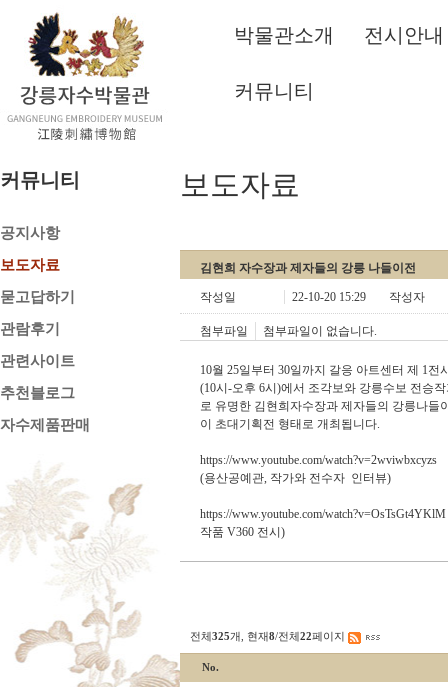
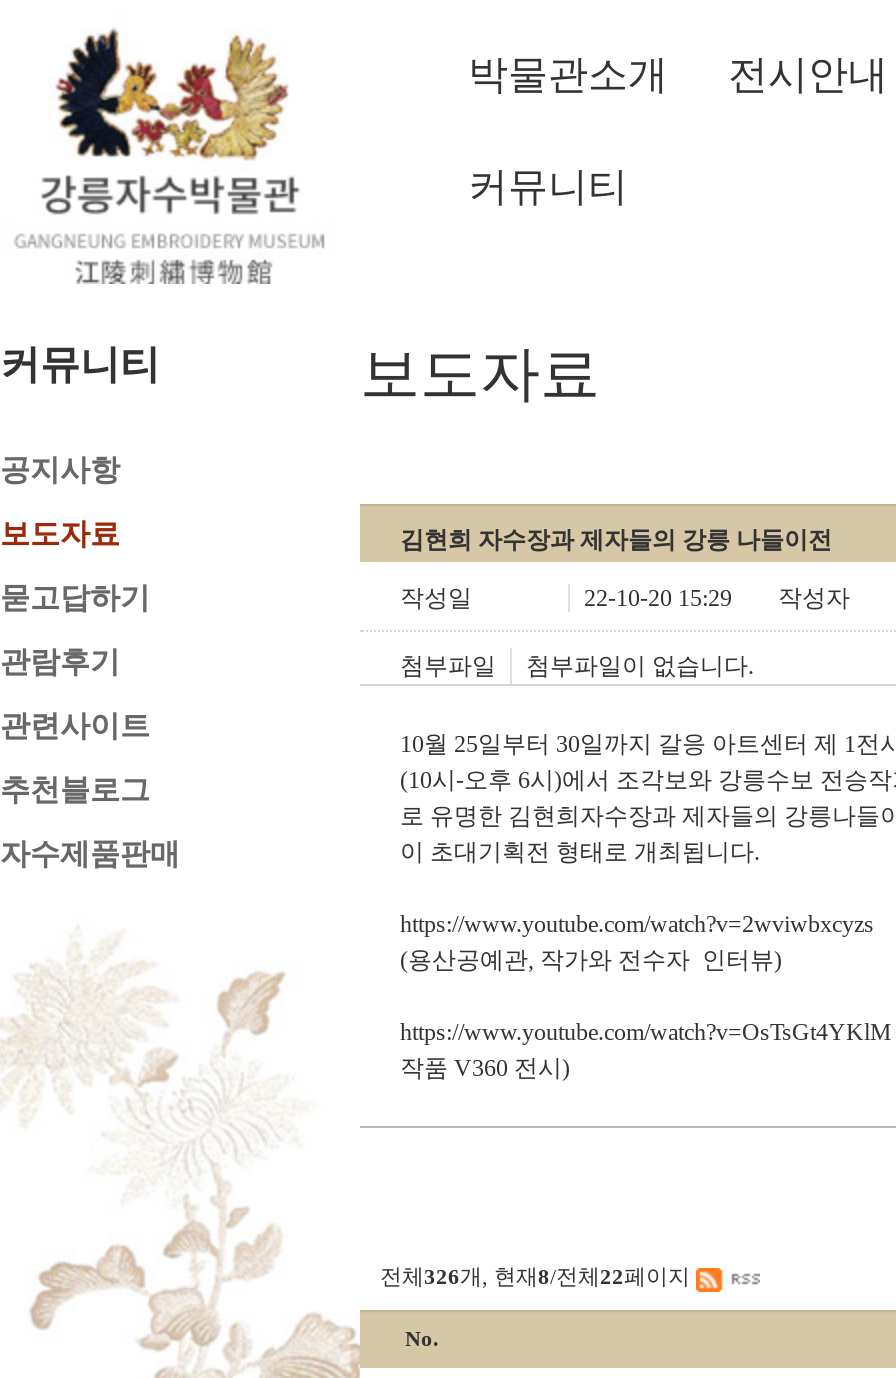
[190,630,348,642] 전체325개, 현재8/전체22페이지 -> [380,1264,696,1288] 전체326개, 현재8/전체22페이지

